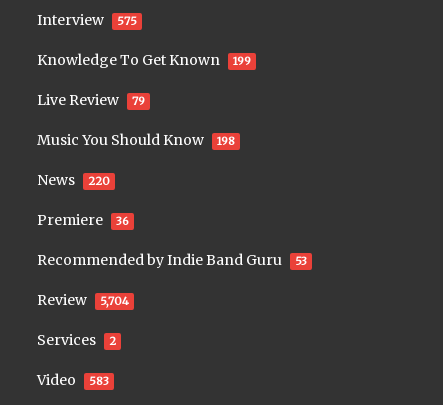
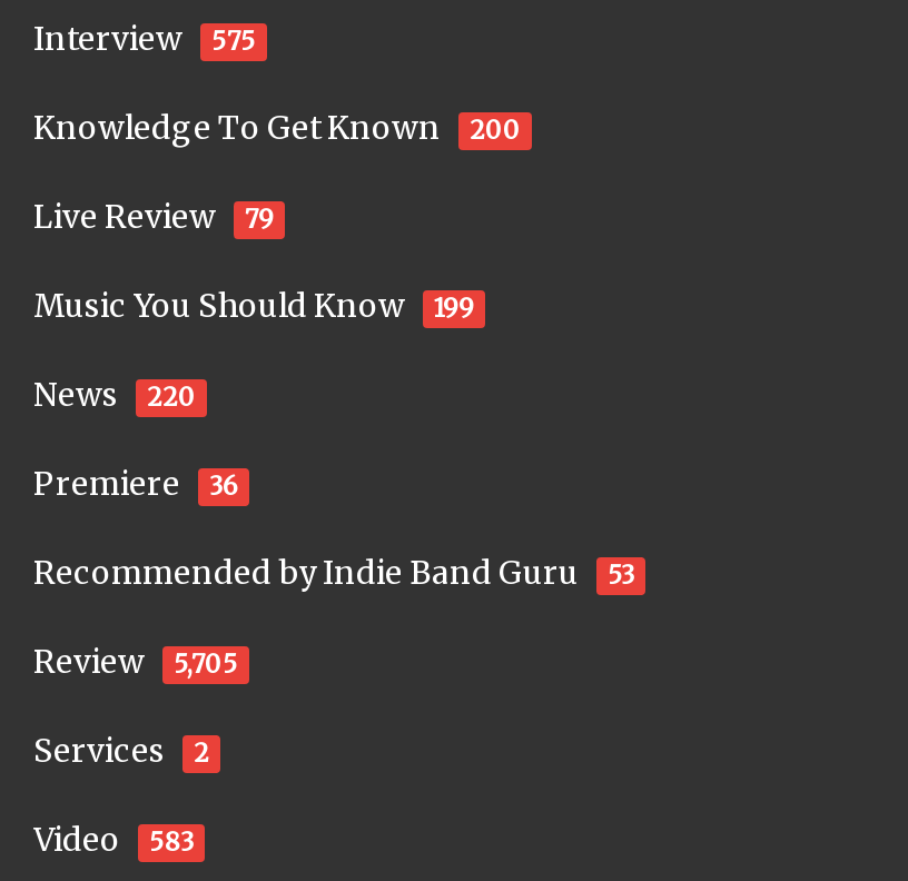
[37,51,251,69] Knowledge To Get Known 199 -> [33,107,521,147] Knowledge To Get Known 200
[37,131,235,149] Music You Should Know 198 -> [33,285,474,325] Music You Should Know 199
[37,291,129,309] Review 5,704 -> [33,641,238,681] Review 5,705

